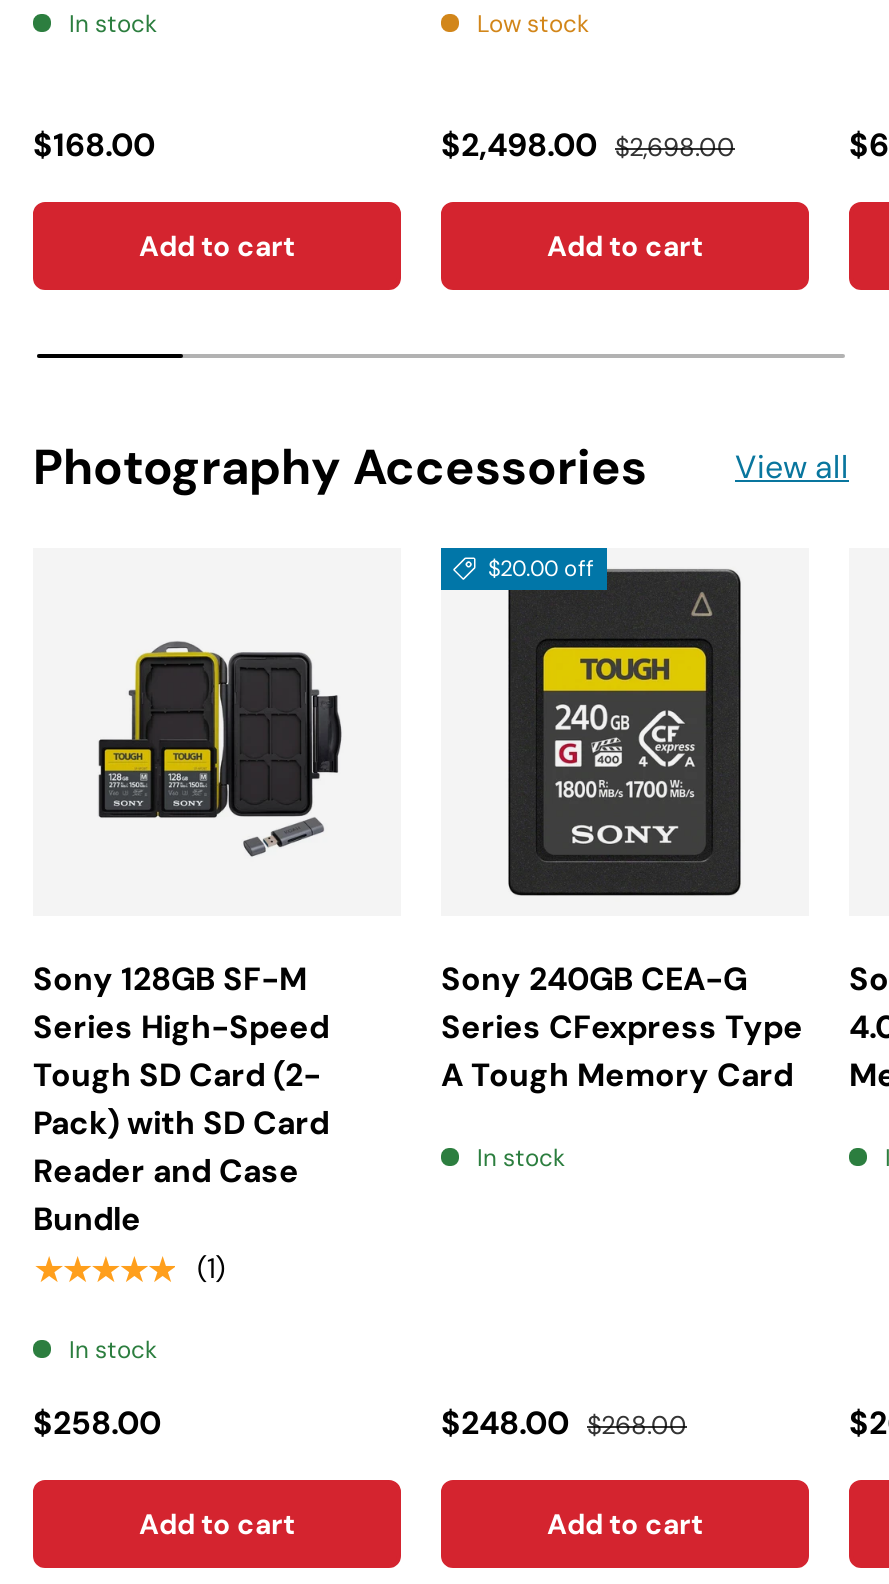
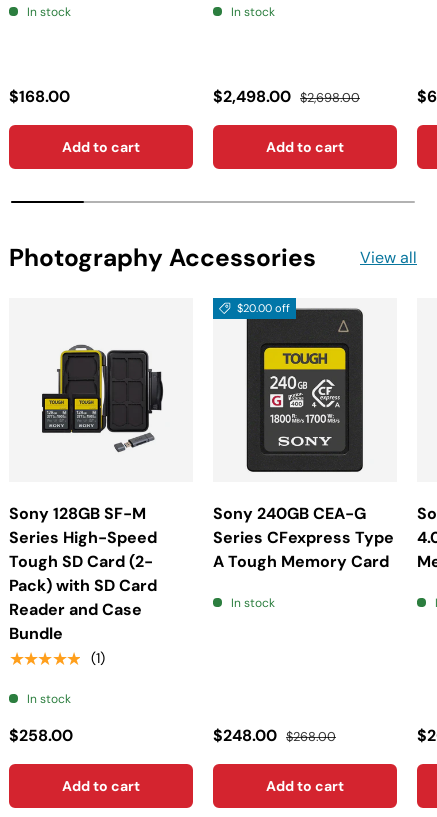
[471,8,589,40] Low stock -> [228,4,275,20] In stock

